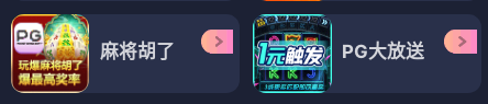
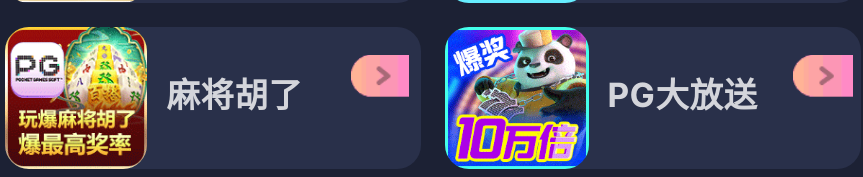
[253,14,332,93] [image] -> [445,26,589,168] [image]

